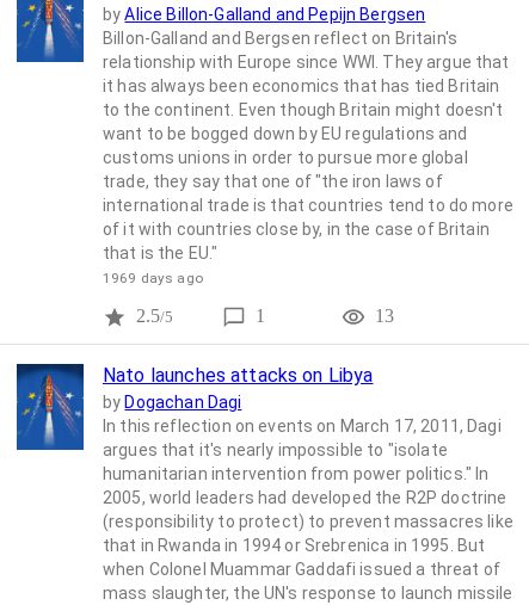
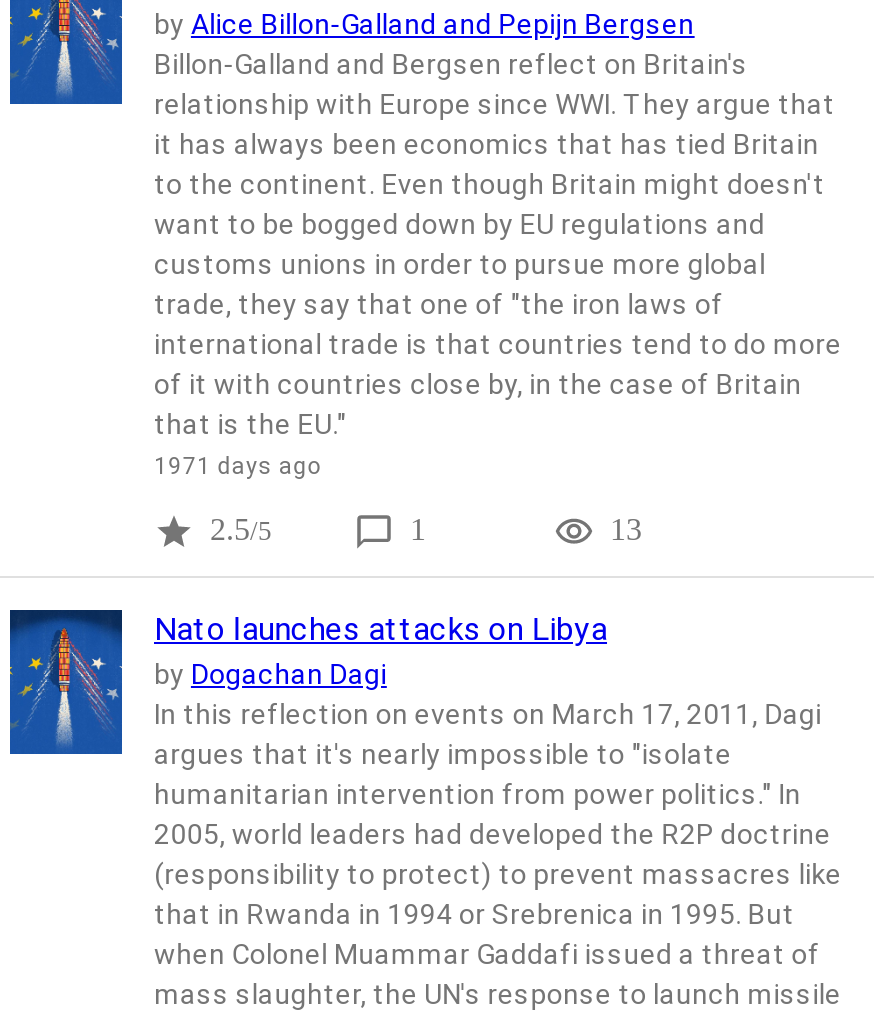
[103,270,203,286] 1969 days ago -> [154,452,322,480] 1971 days ago

